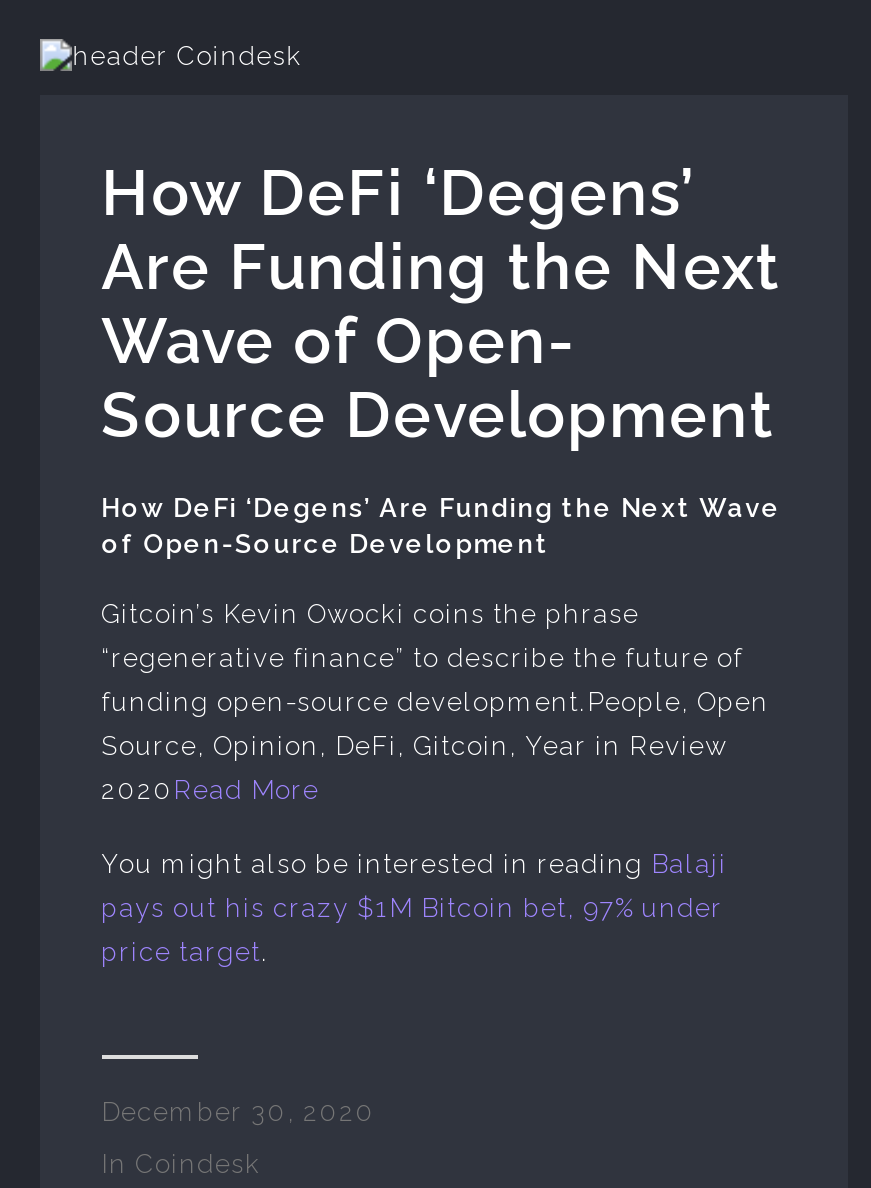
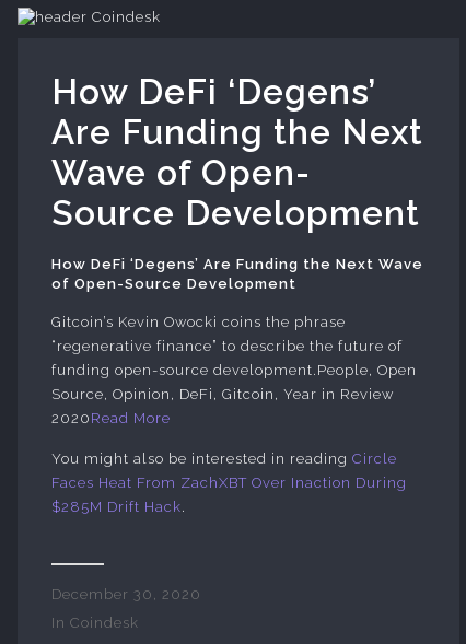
[101,848,727,878] You might also be interested in reading Balaji -> [51,450,397,467] You might also be interested in reading Circle
[101,892,723,922] pays out his crazy $1M Bitcoin bet, 97% under -> [51,474,406,491] Faces Heat From ZachXBT Over Inaction During
[101,936,269,966] price target. -> [51,498,186,515] $285M Drift Hack.

